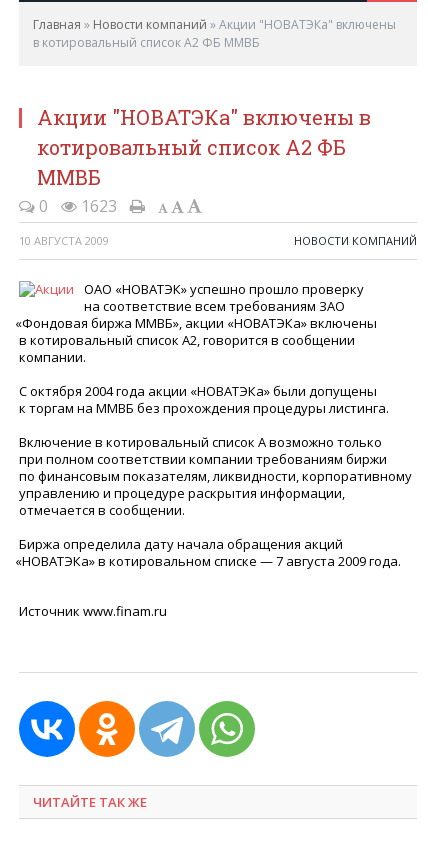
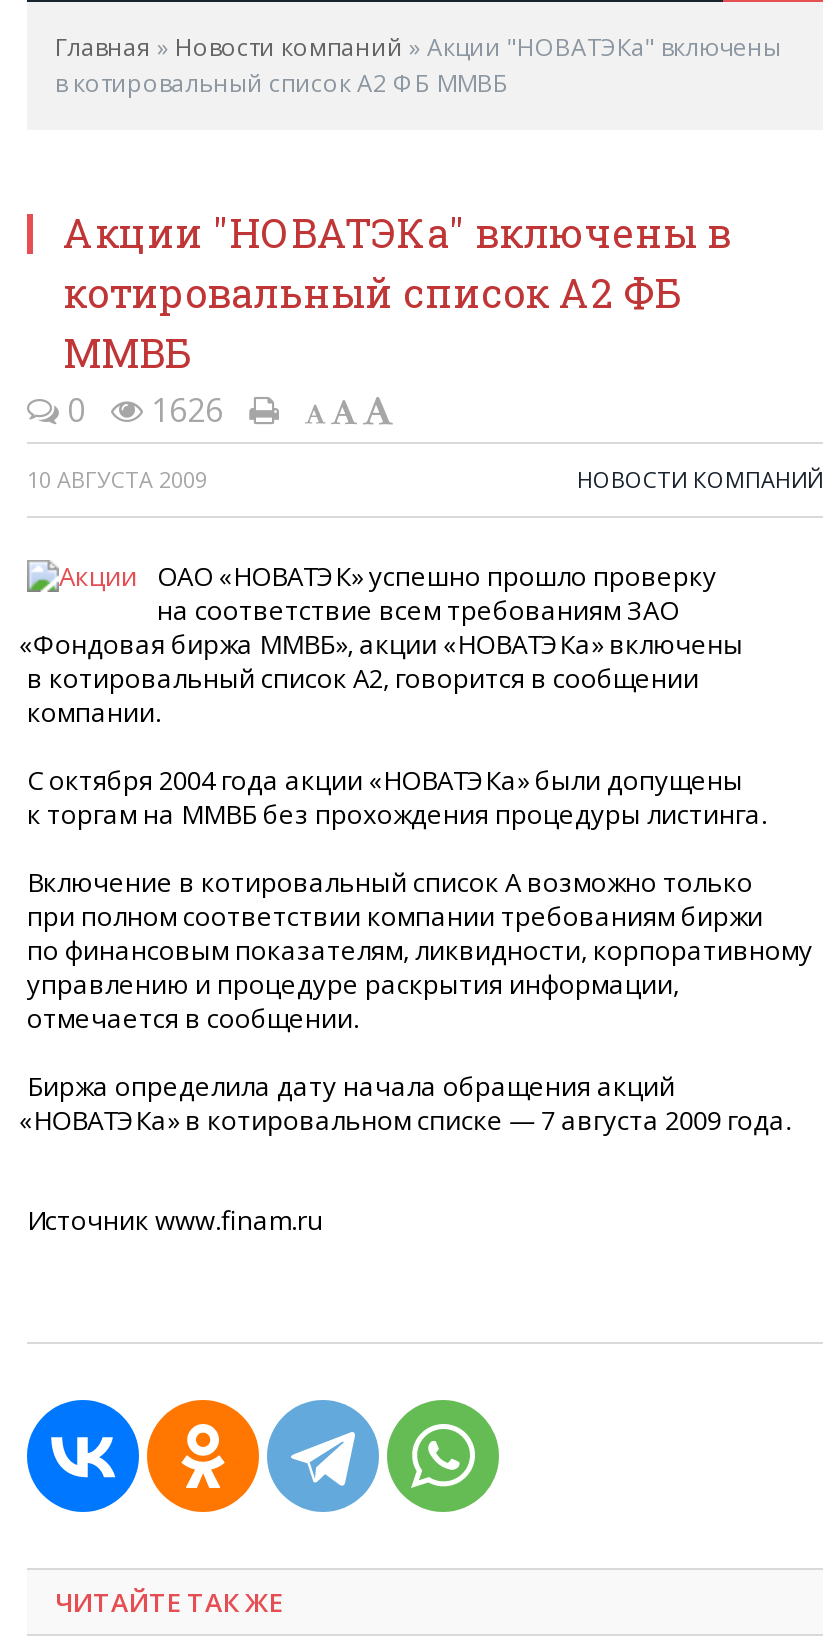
[35,195,117,217] 0 1623 -> [59,388,223,432] 0 1626

